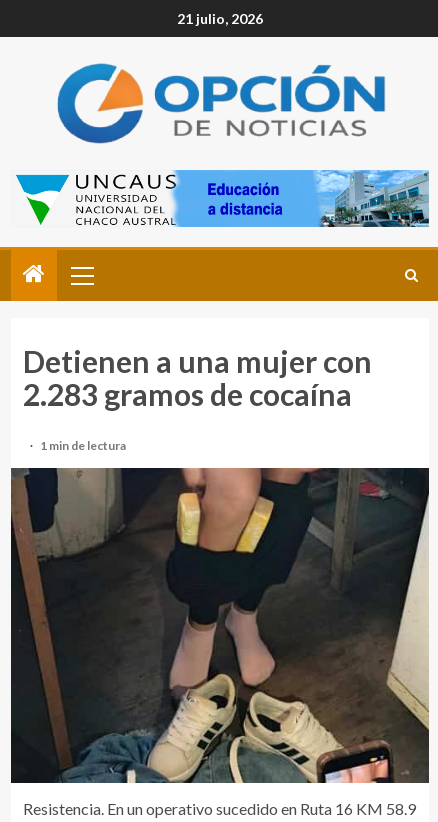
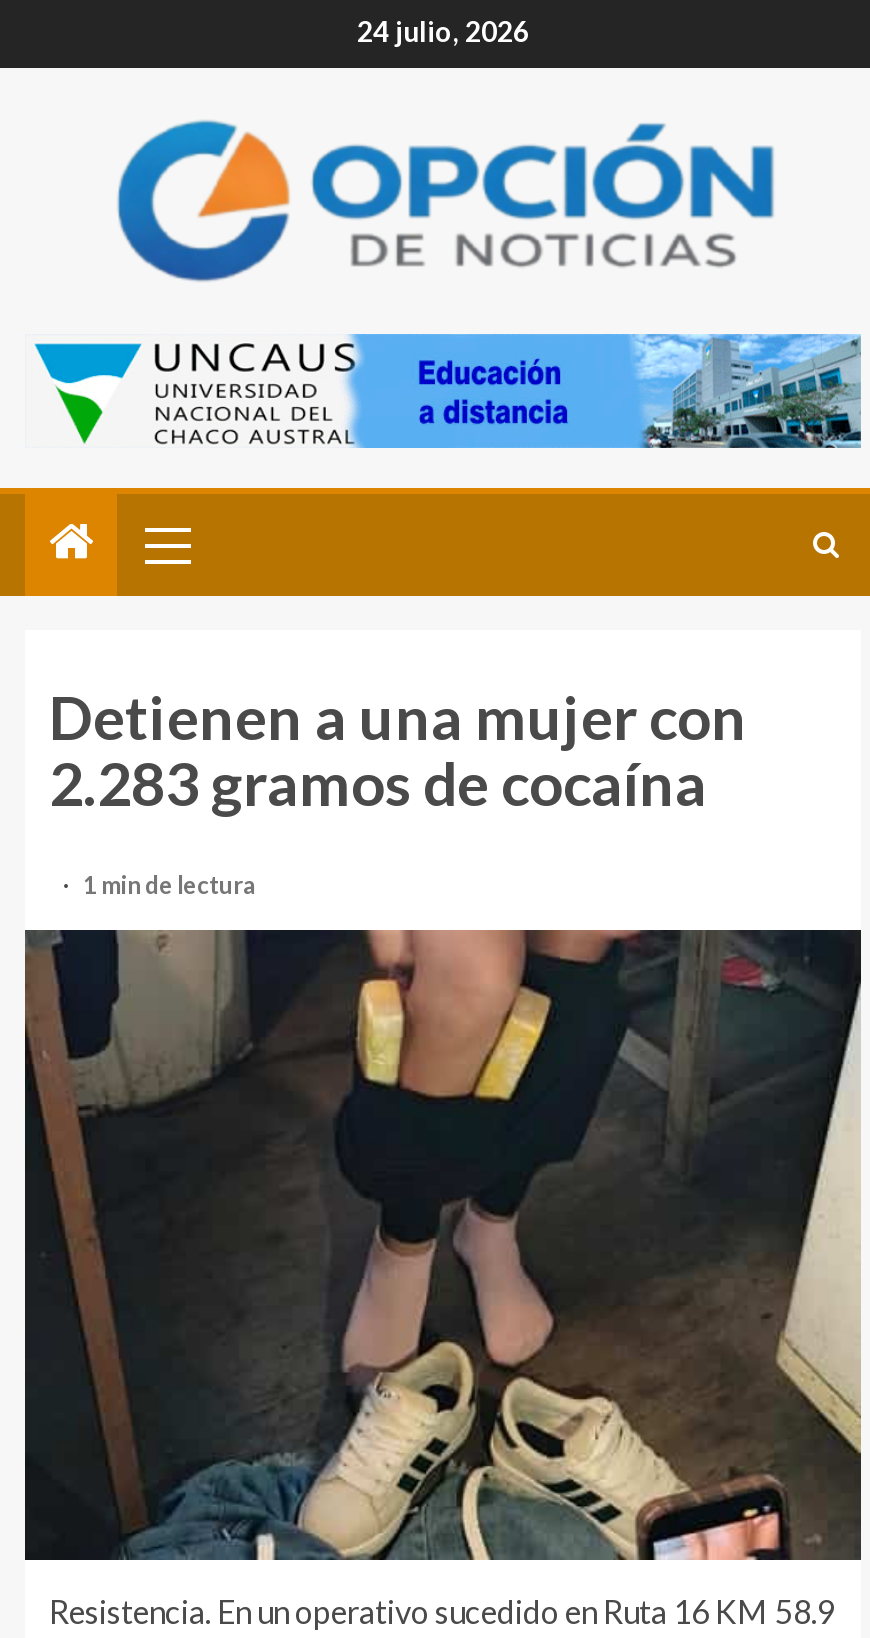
[177,10,263,27] 21 julio, 2026 -> [357,14,529,48] 24 julio, 2026

